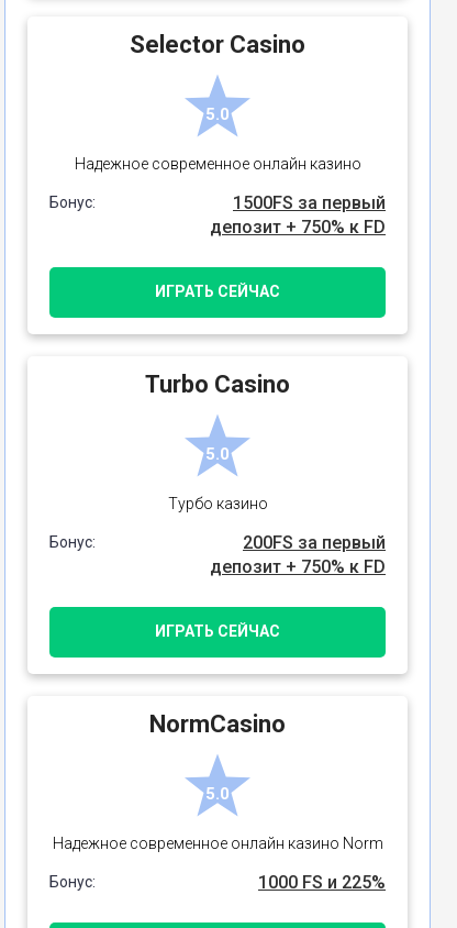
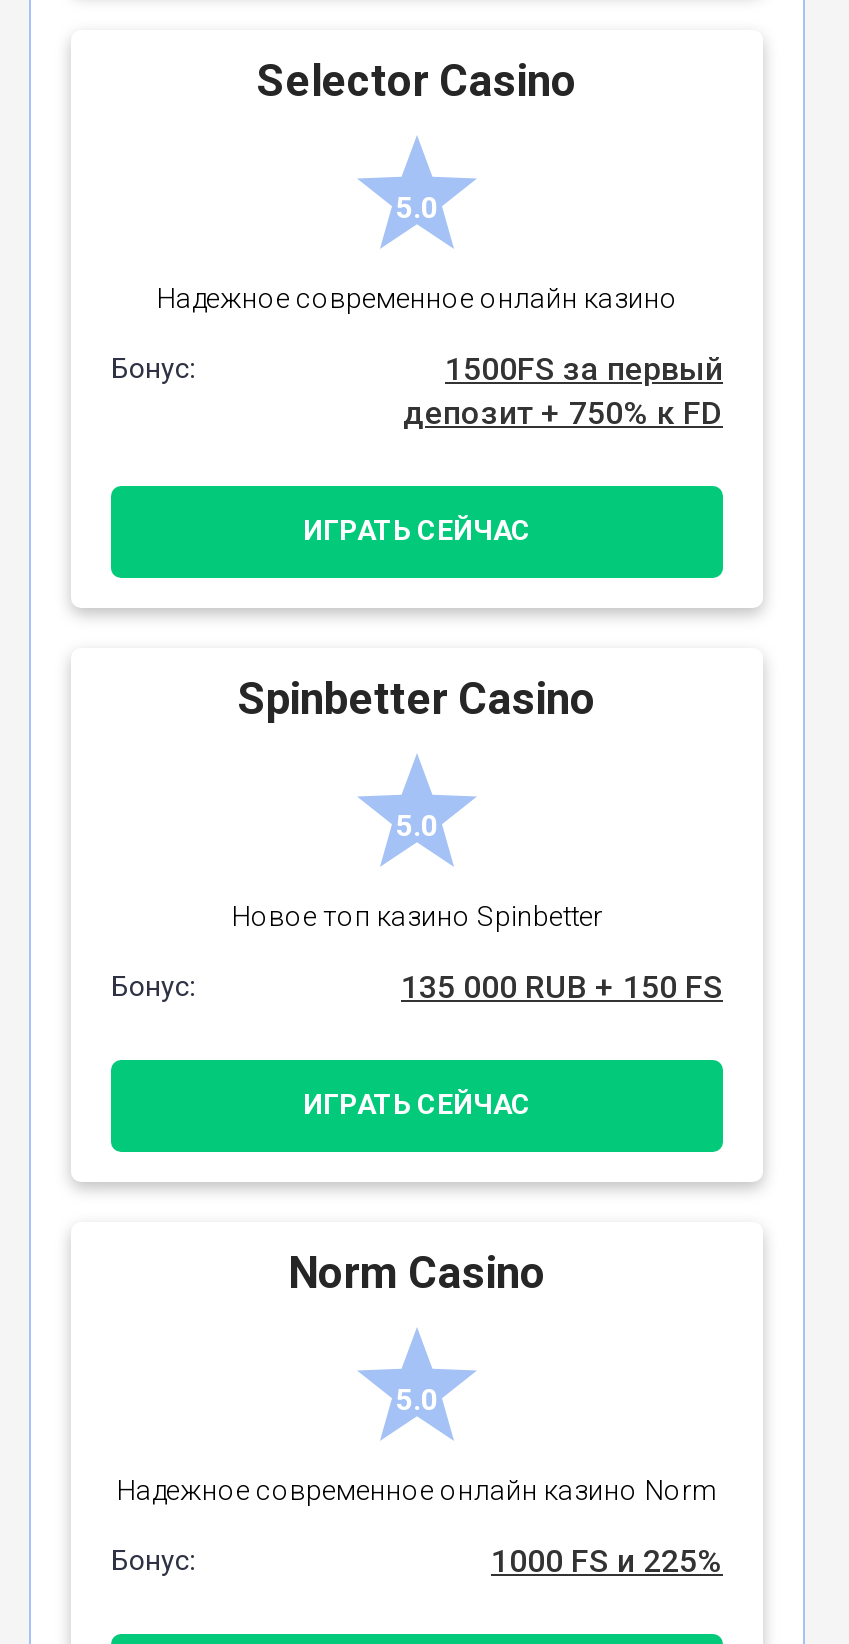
[145,370,290,398] Turbo Casino -> [238,673,596,723] Spinbetter Casino
[168,494,267,512] Турбо казино -> [231,899,603,931] Новое топ казино Spinbetter
[210,532,386,577] 200FS за первый | депозит + 750% к FD -> [401,967,723,1005] 135 000 RUB + 150 FS
[149,710,286,737] NormCasino -> [288,1247,546,1297] Norm Casino

